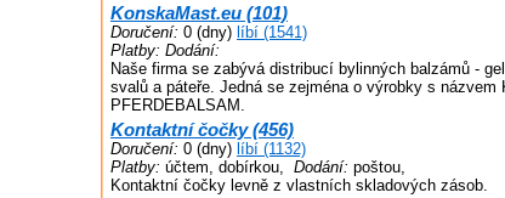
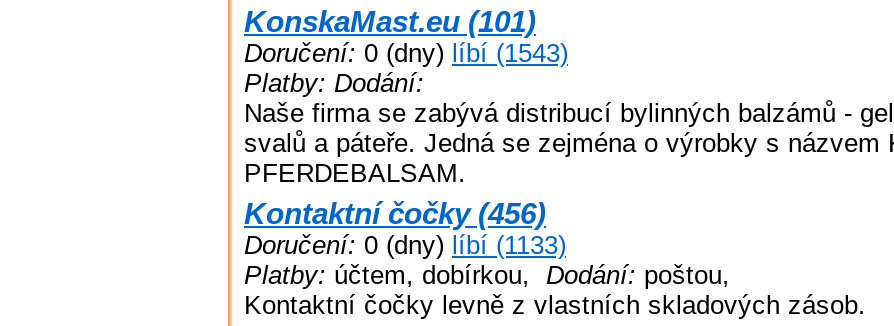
[110,23,307,41] Doručení: 0 (dny) líbí (1541) -> [244,38,568,68] Doručení: 0 (dny) líbí (1543)
[110,140,306,158] Doručení: 0 (dny) líbí (1132) -> [244,230,566,260] Doručení: 0 (dny) líbí (1133)

